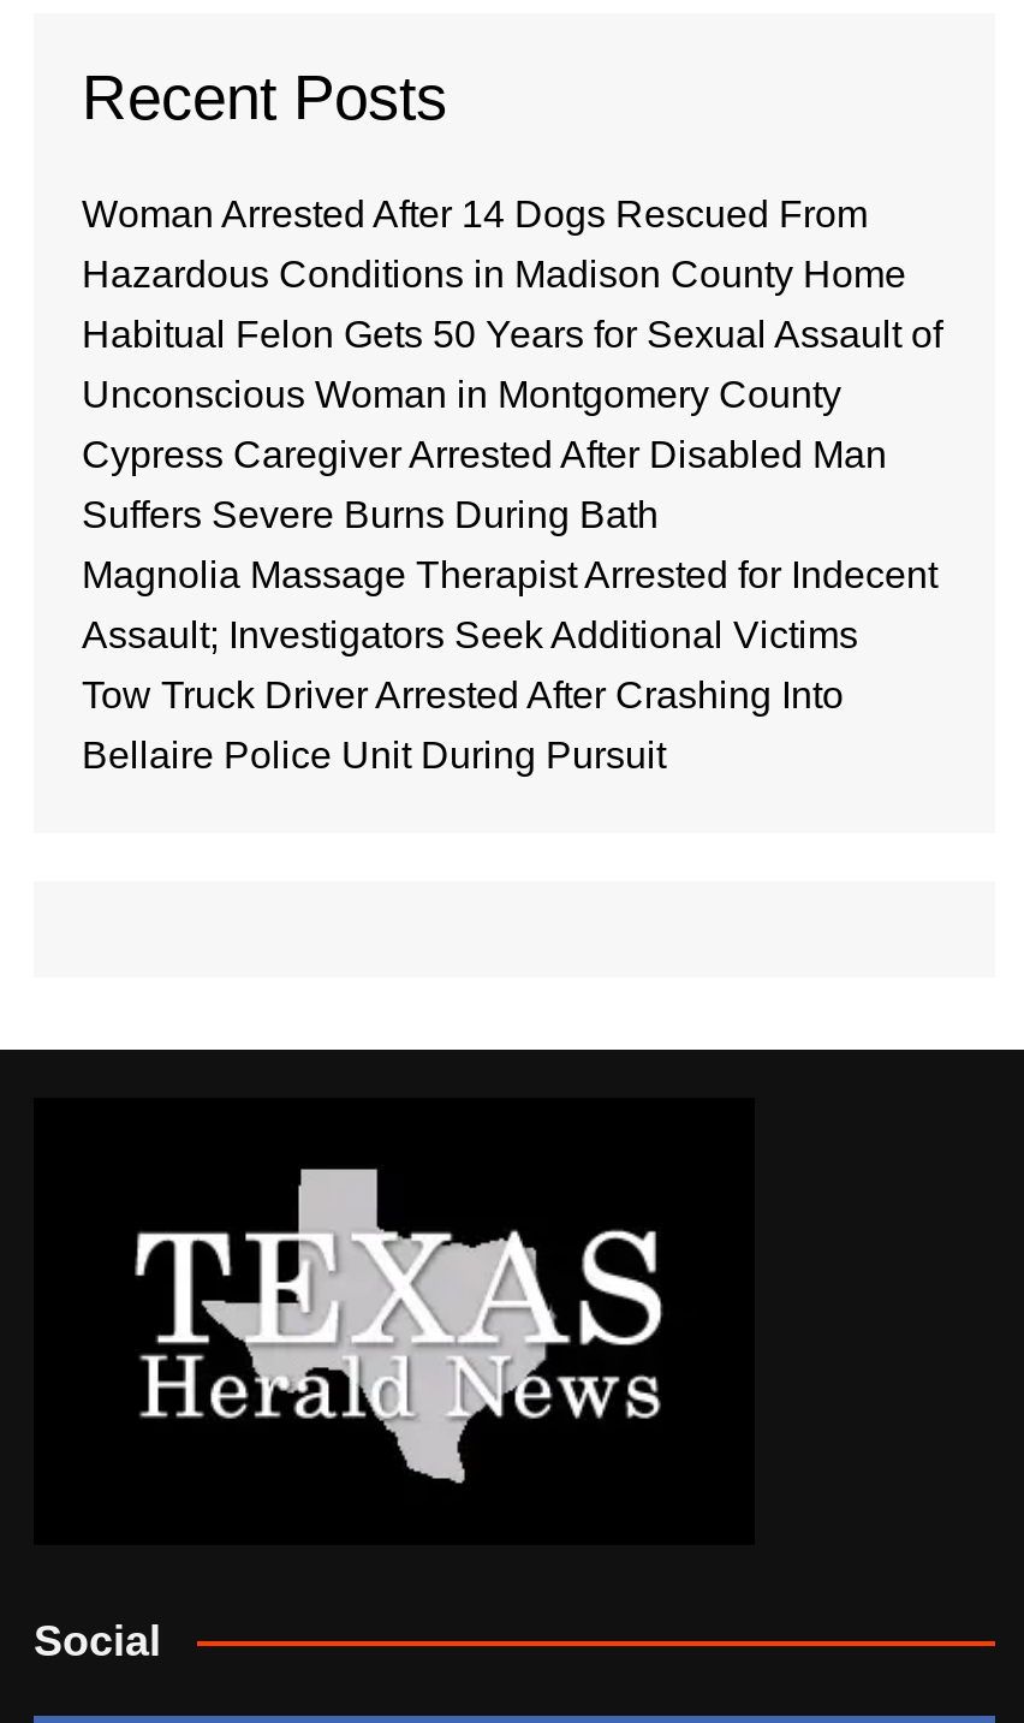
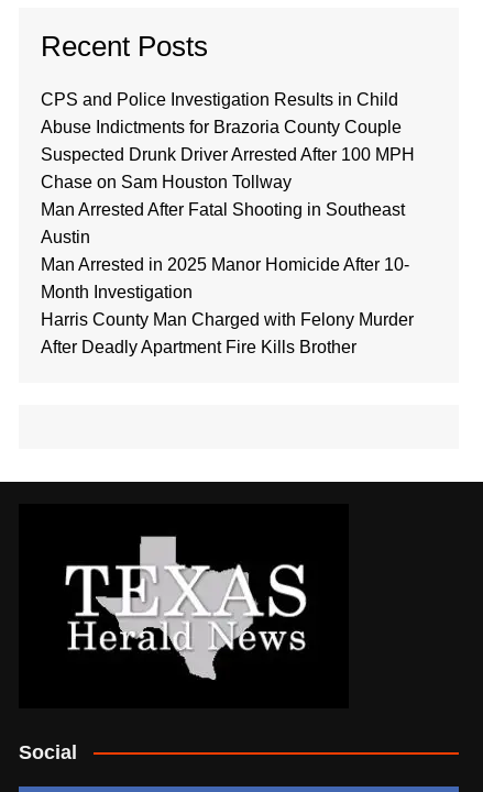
[82,193,868,234] Woman Arrested After 14 Dogs Rescued From -> [41,90,398,109] CPS and Police Investigation Results in Child
[82,253,906,294] Hazardous Conditions in Madison County Home -> [41,117,402,136] Abuse Indictments for Brazoria County Couple
[82,313,942,354] Habitual Felon Gets 50 Years for Sexual Assault of -> [41,145,415,164] Suspected Drunk Driver Arrested After 100 MPH
[82,373,841,414] Unconscious Woman in Montgomery County -> [41,172,292,191] Chase on Sam Houston Tollway
[82,433,887,474] Cypress Caregiver Arrested After Disabled Man -> [41,200,405,219] Man Arrested After Fatal Shooting in Southeast
[82,493,659,534] Suffers Severe Burns During Bath -> [41,227,90,246] Austin
[82,554,937,594] Magnolia Massage Therapist Arrested for Indecent -> [41,255,409,274] Man Arrested in 2025 Manor Homicide After 10-
[82,614,858,655] Assault; Investigators Seek Additional Victims -> [41,282,193,301] Month Investigation
[82,674,844,715] Tow Truck Driver Arrested After Crashing Into -> [41,310,414,329] Harris County Man Charged with Felony Murder
[82,734,666,775] Bellaire Police Unit During Pursuit -> [41,337,356,356] After Deadly Apartment Fire Kills Brother

